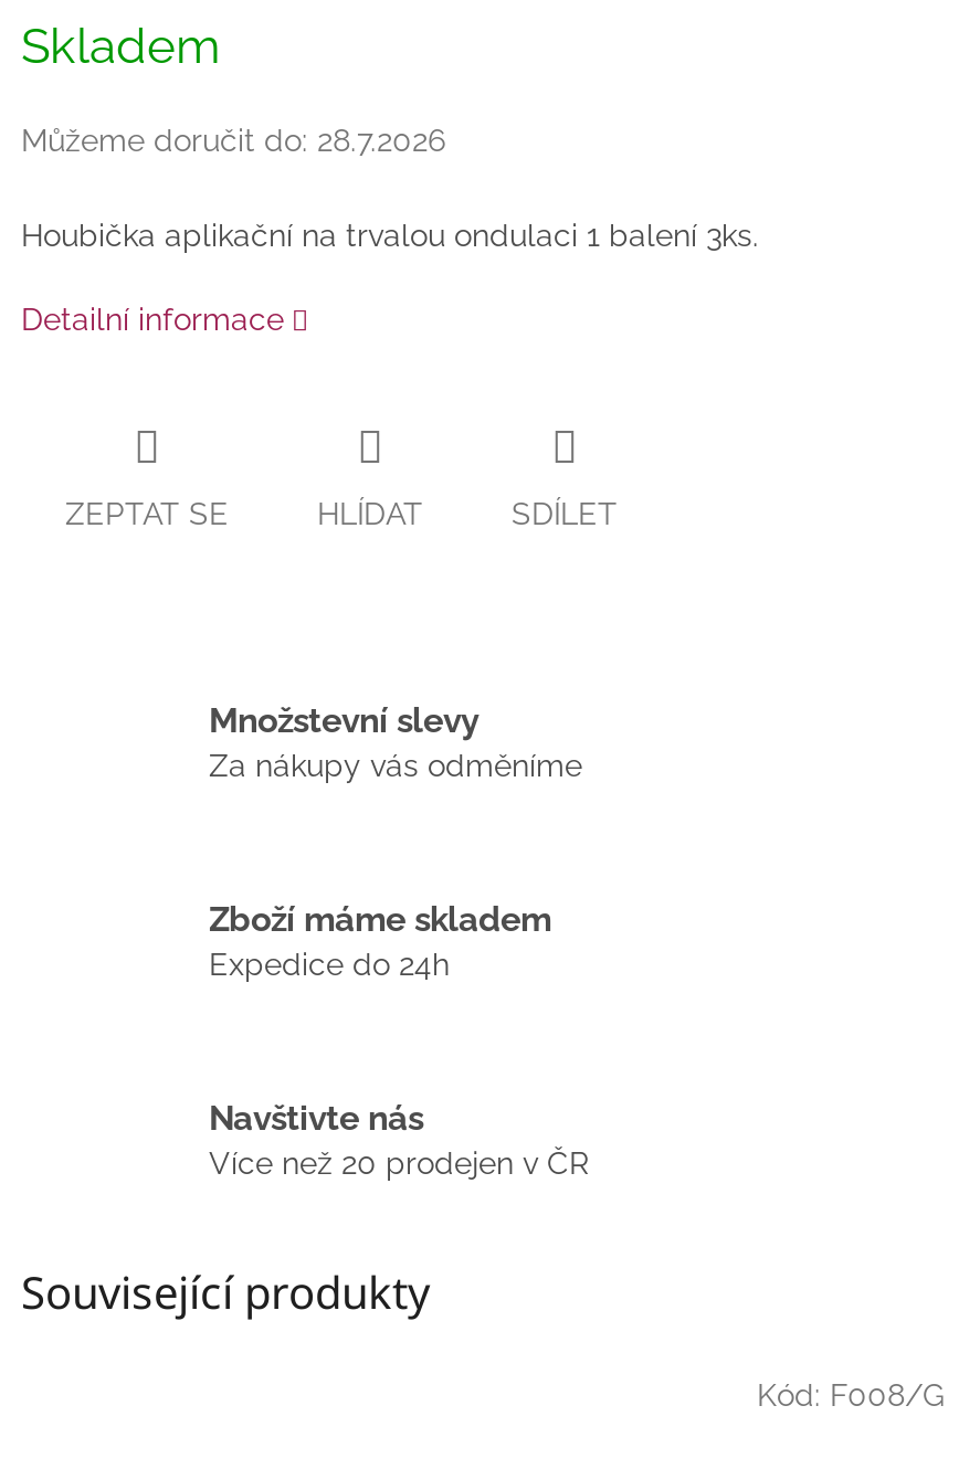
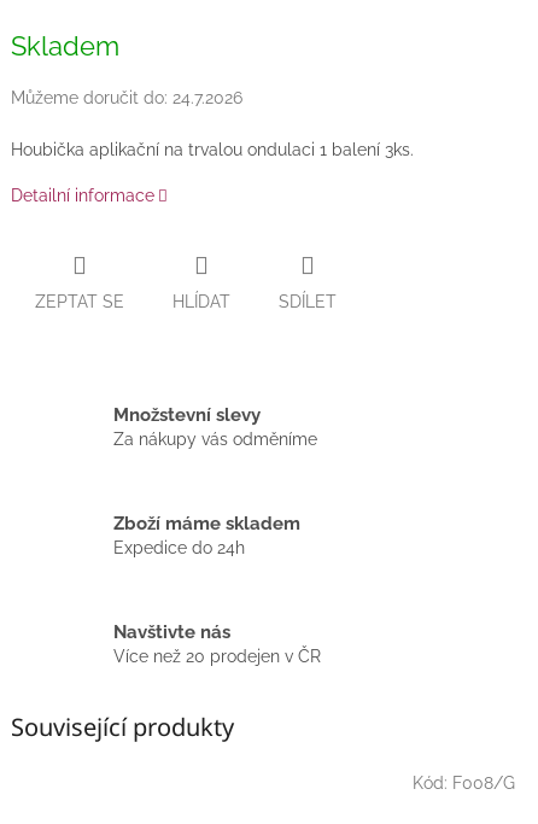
[21,123,445,159] Můžeme doručit do: 28.7.2026 -> [11,89,242,108] Můžeme doručit do: 24.7.2026

